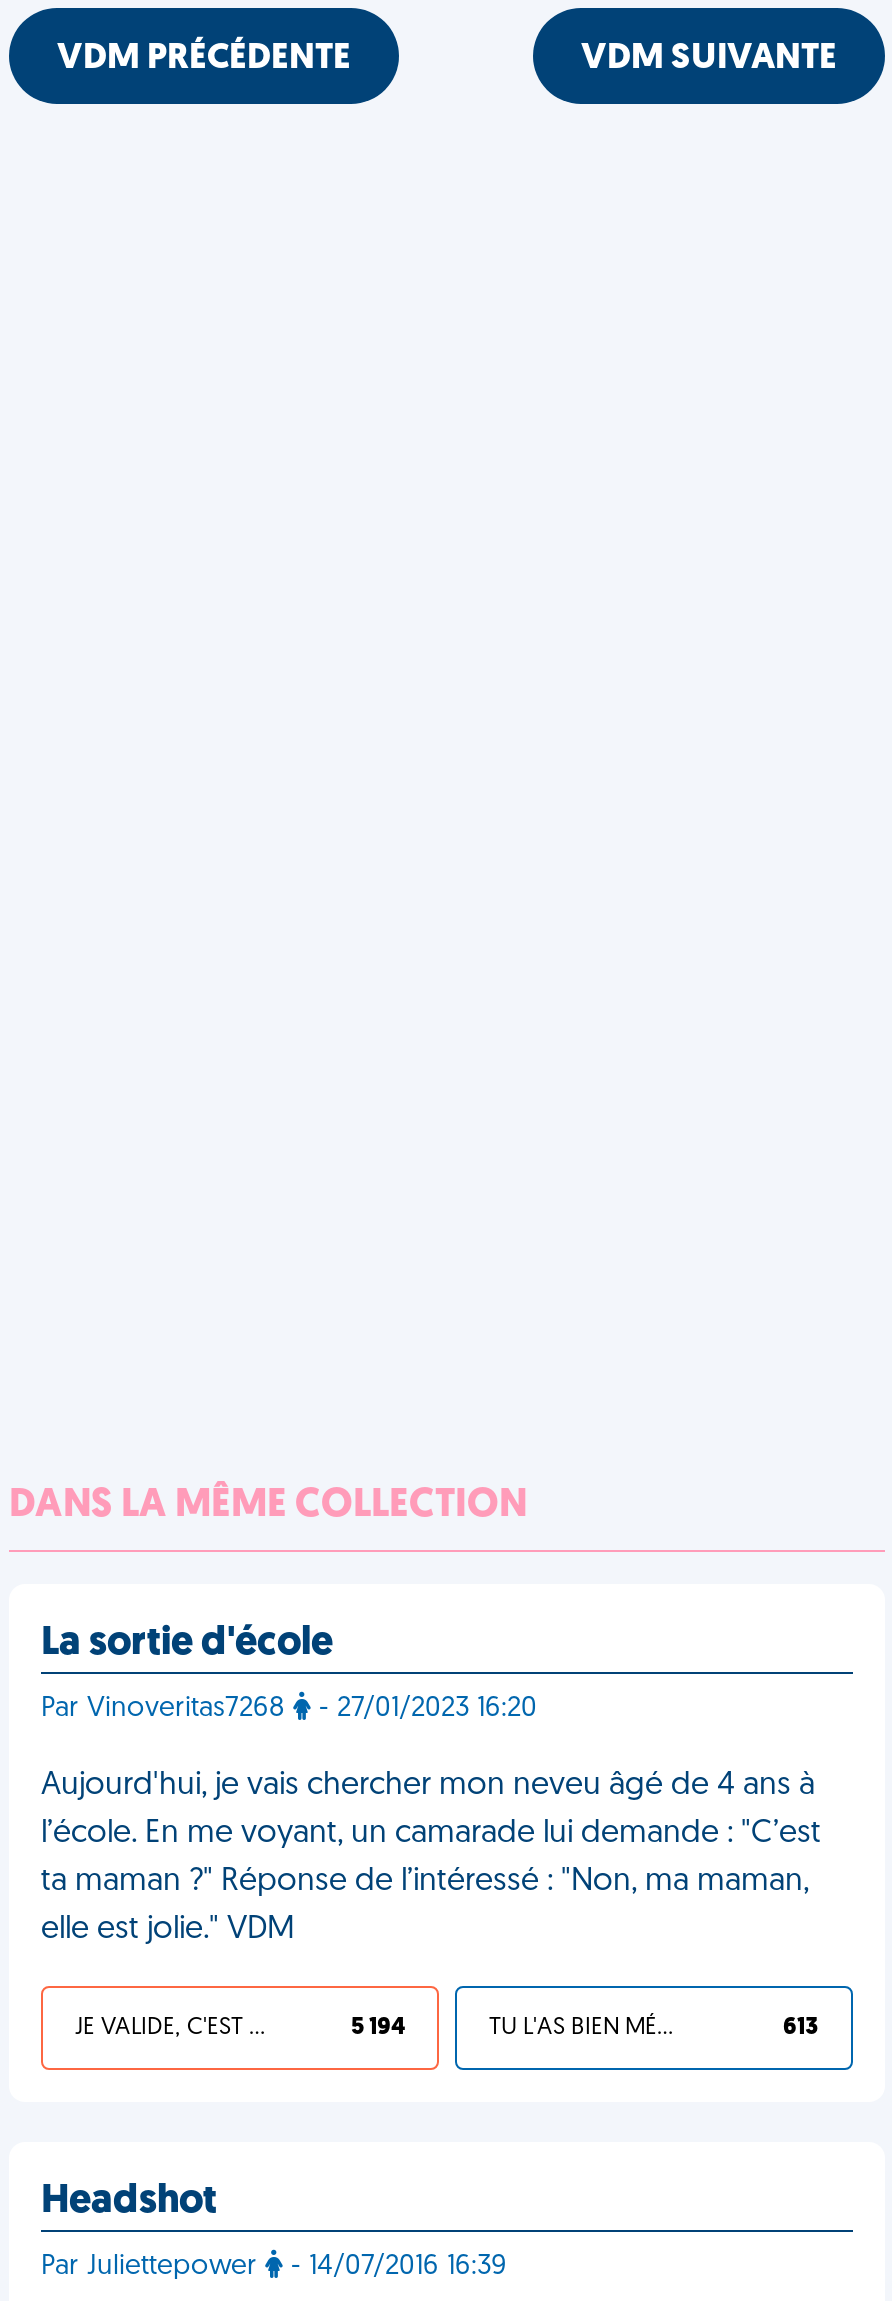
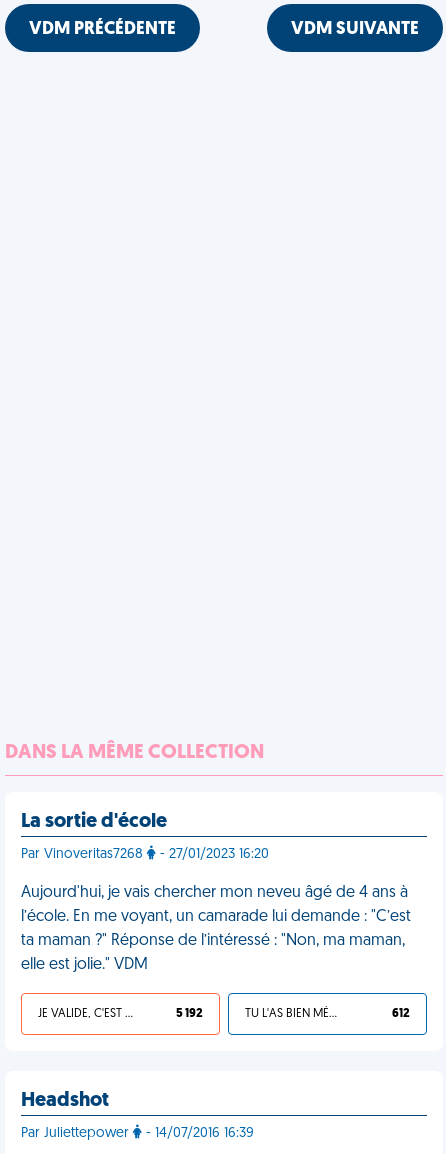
[351,2016,405,2040] 5 194 -> [176,1008,203,1020] 5 192
[783,2016,819,2040] 613 -> [392,1008,410,1020] 612

